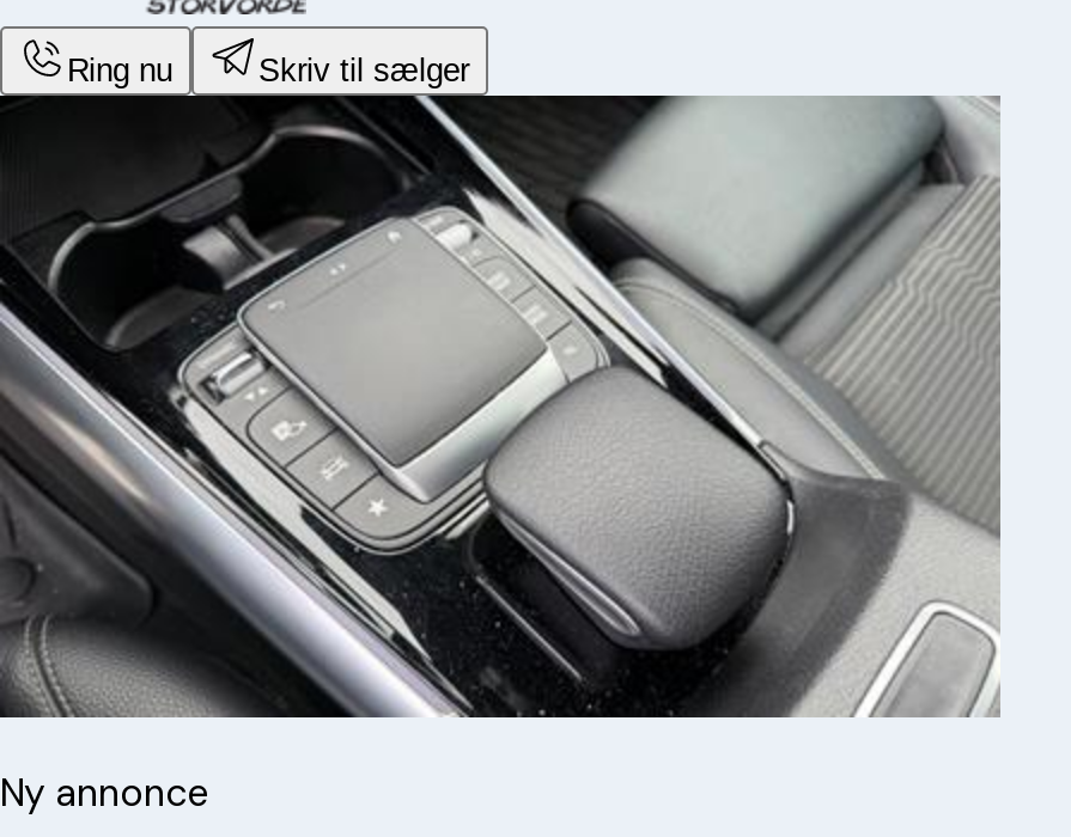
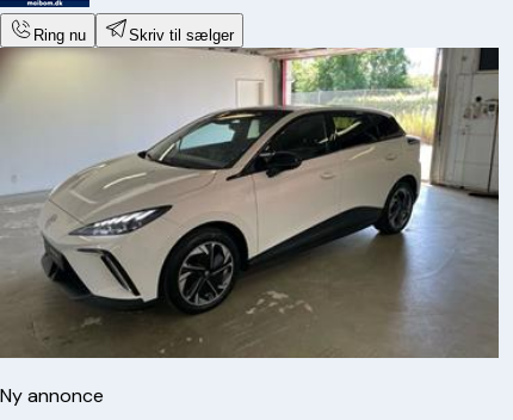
[7,93,1000,720] [image] -> [4,47,500,359] [image]

